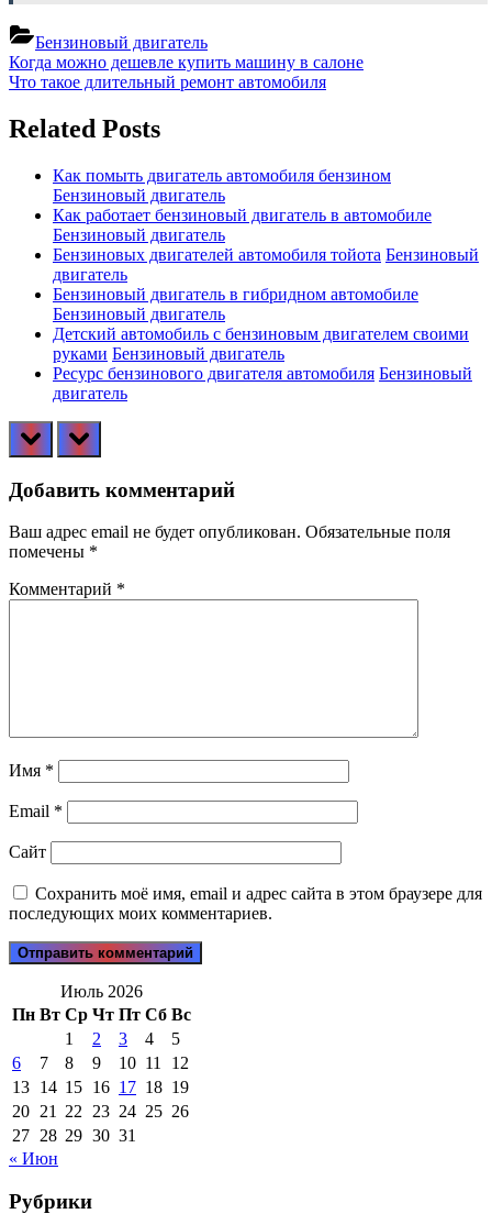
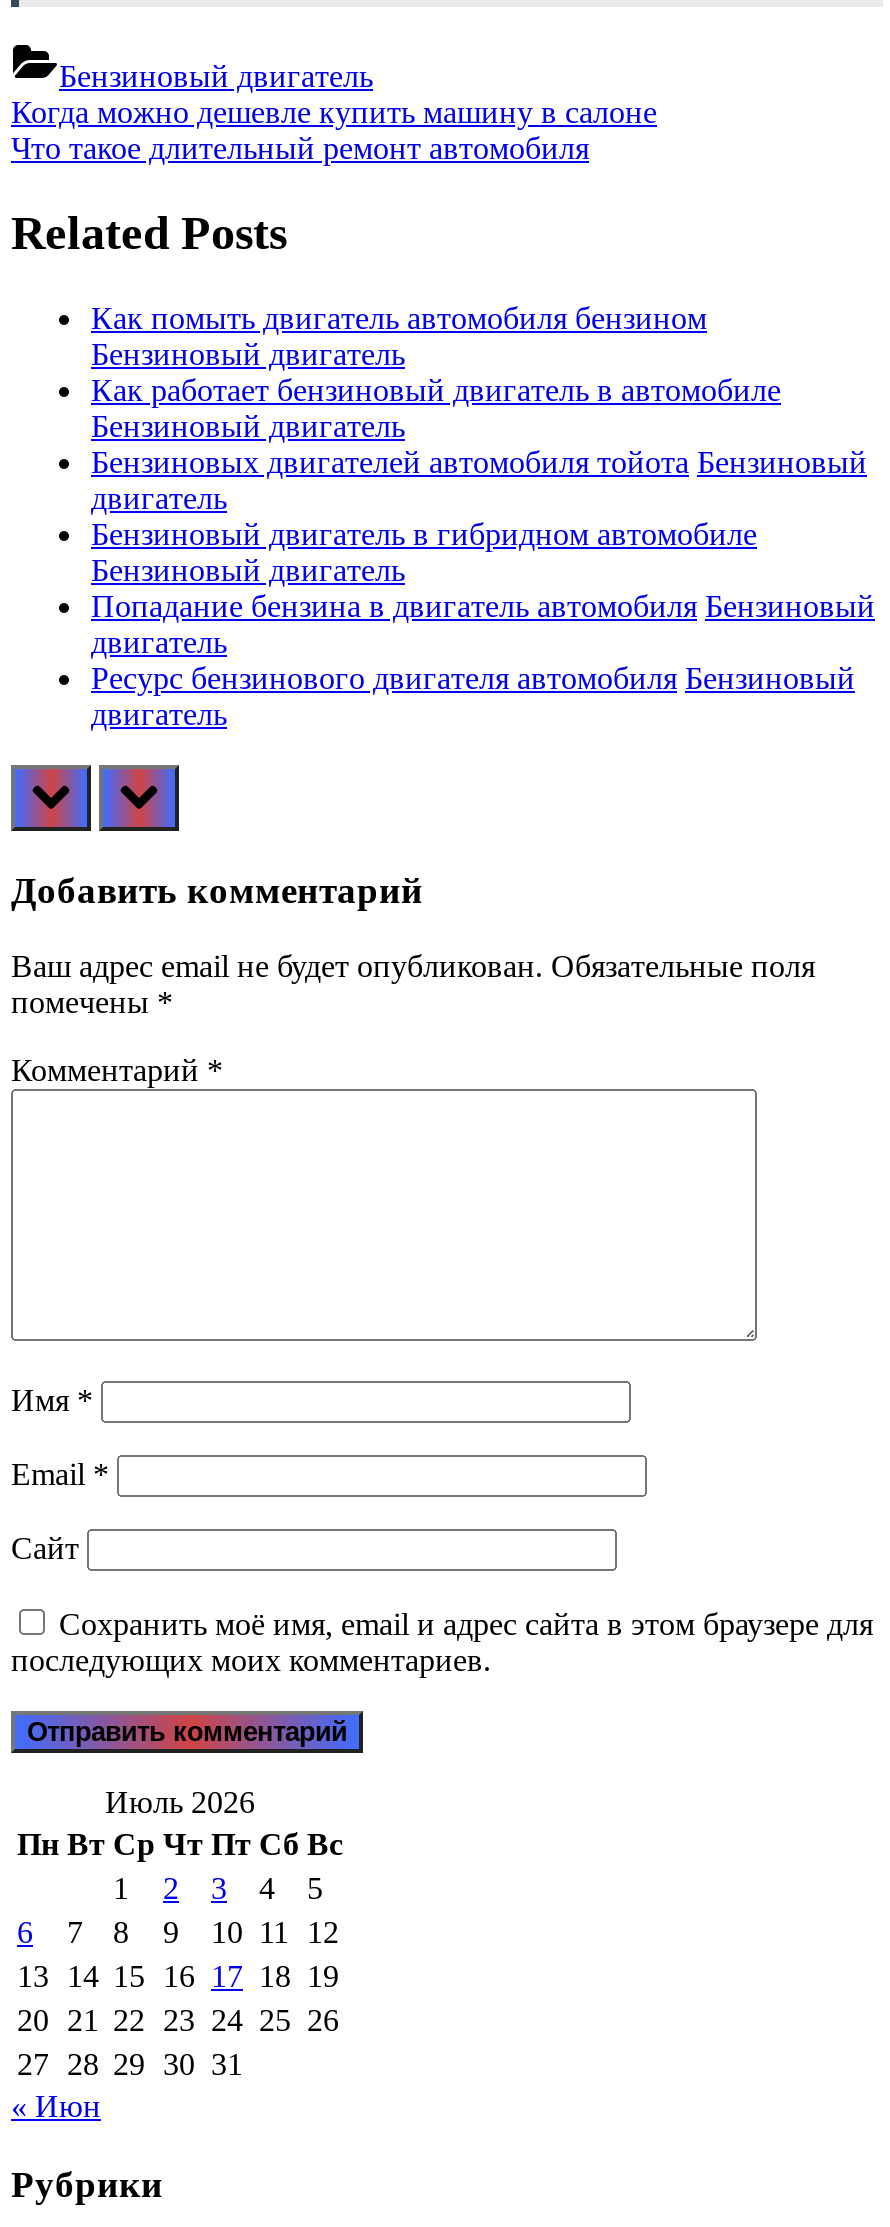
[53,324,469,363] Детский автомобиль с бензиновым двигателем своими | руками Бензиновый двигатель -> [91,589,875,659] Попадание бензина в двигатель автомобиля Бензиновый | двигатель

